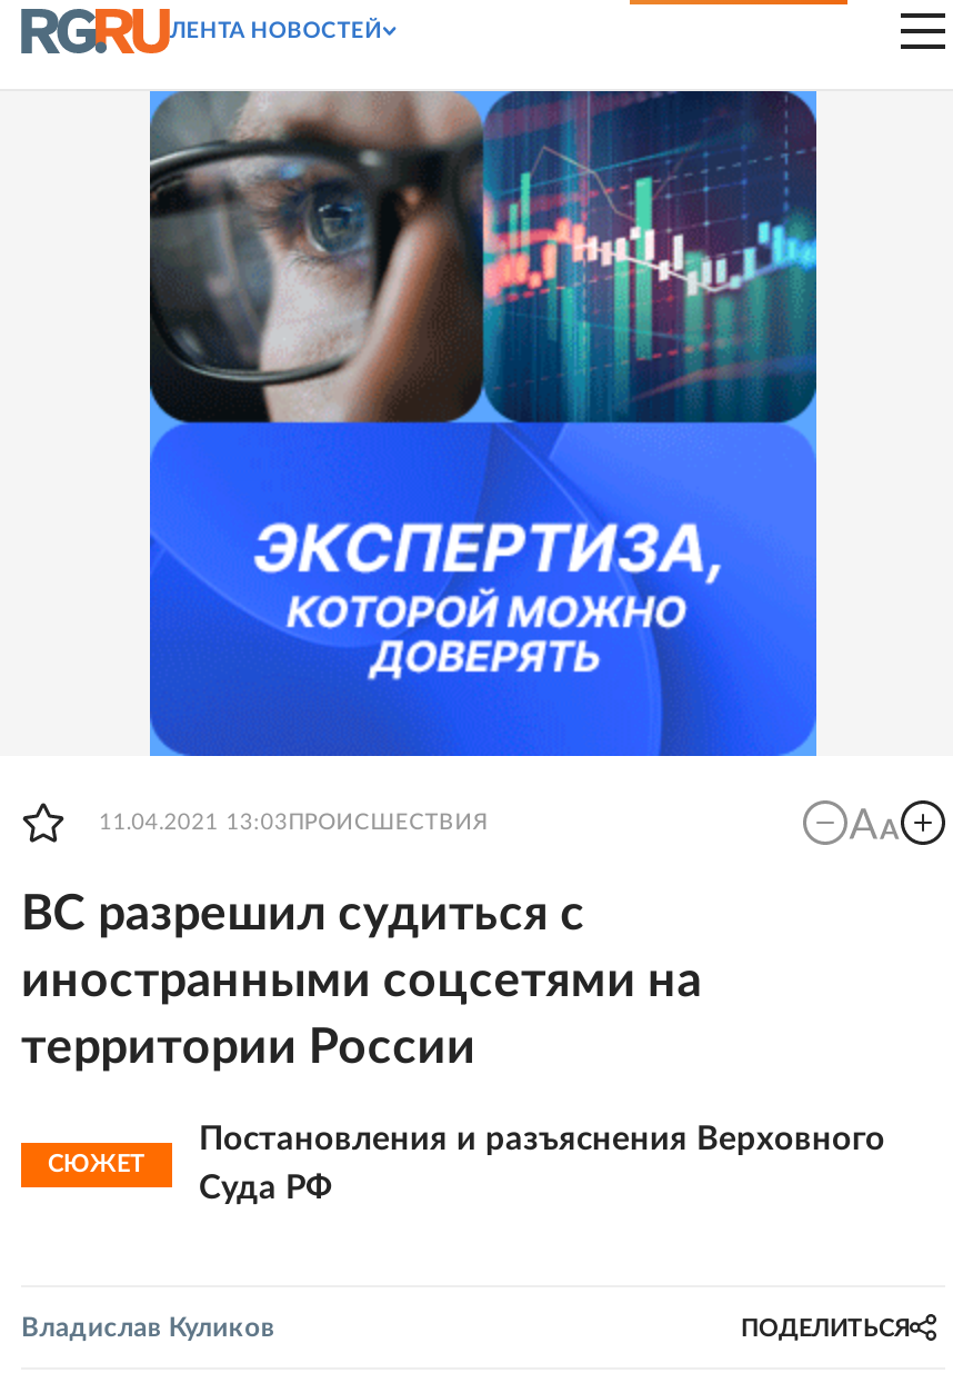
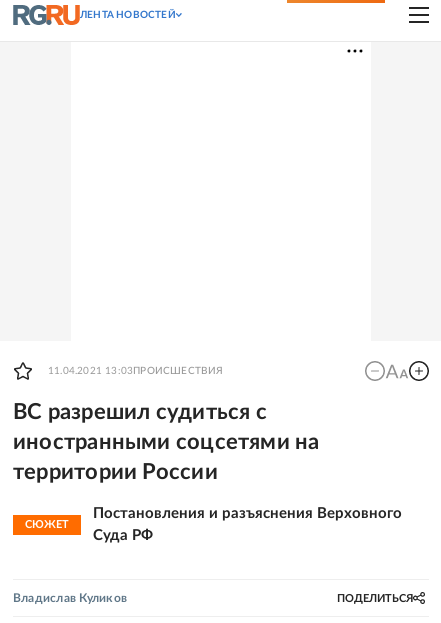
[148,89,819,758] [image] -> none

